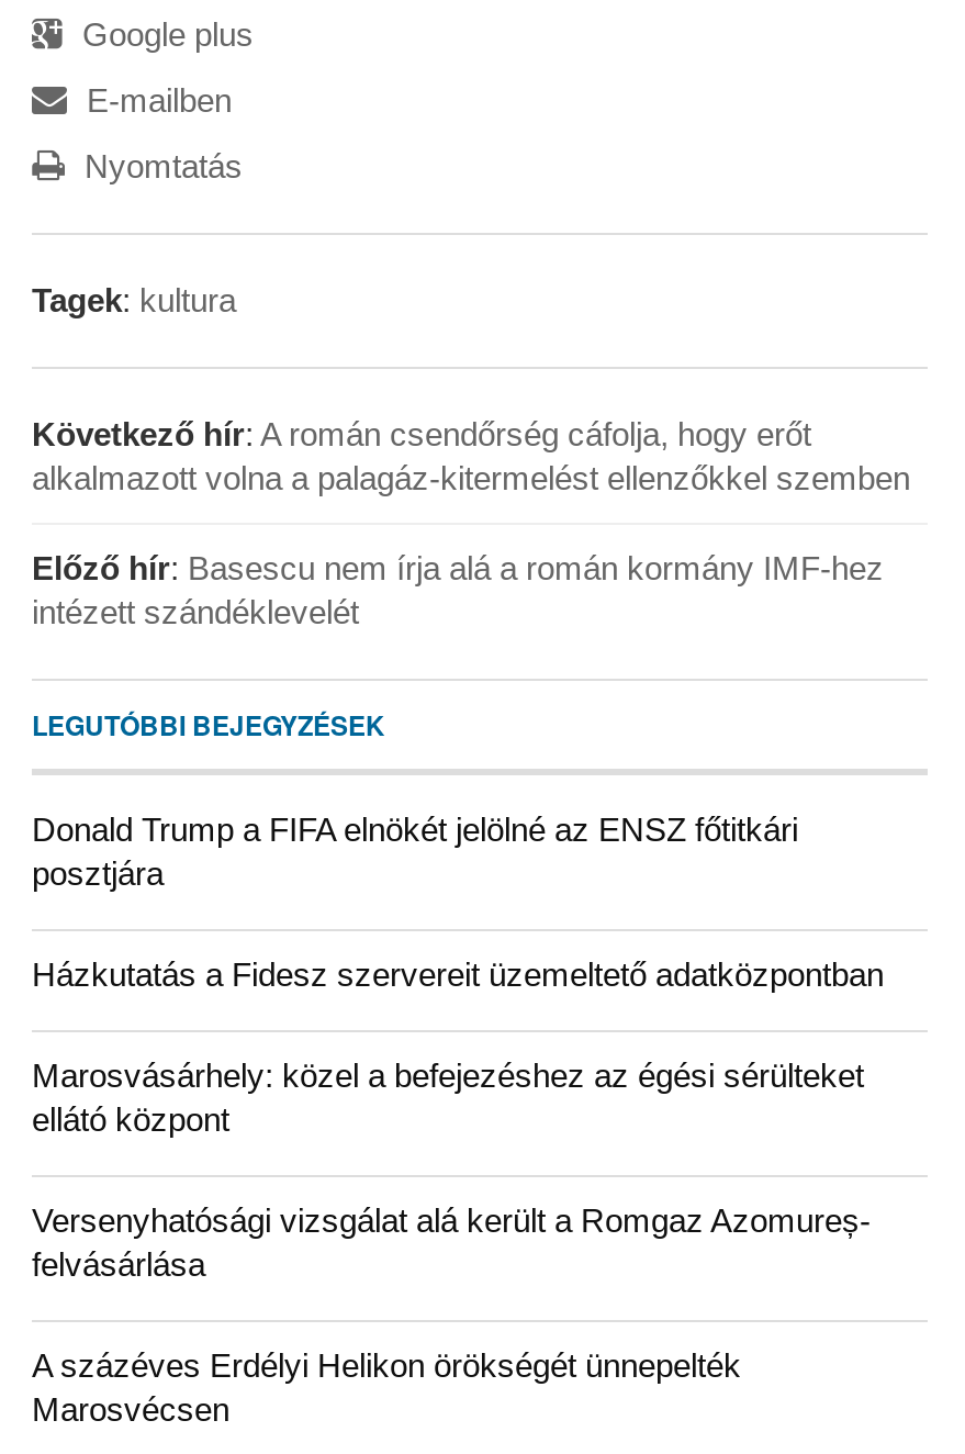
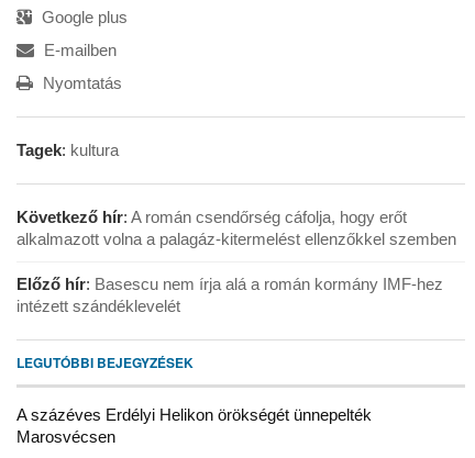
[32,810,884,1283] Donald Trump a FIFA elnökét jelölné az ENSZ főtitkári | posztjára | Házkutatás a Fidesz szervereit üzemeltető adatközpontban | Marosvásárhely: közel a befejezéshez az égési sérülteket | ellátó központ | Versenyhatósági vizsgálat alá került a Romgaz Azomureș- | felvásárlása -> none

